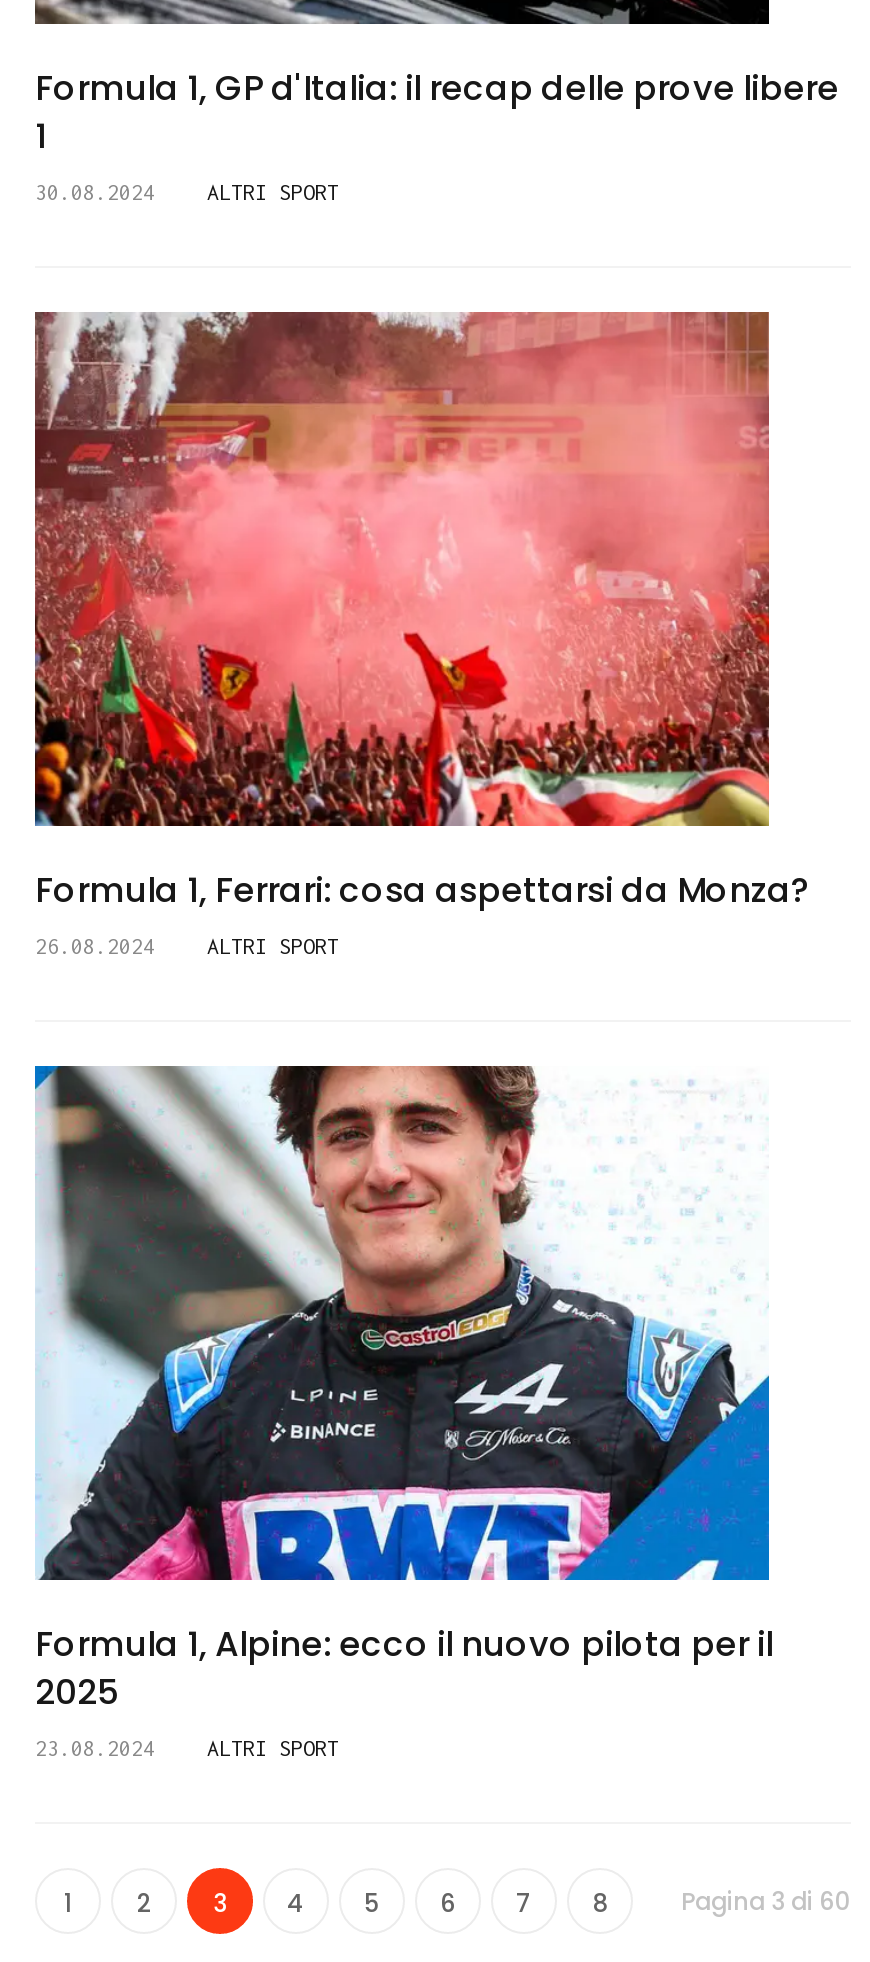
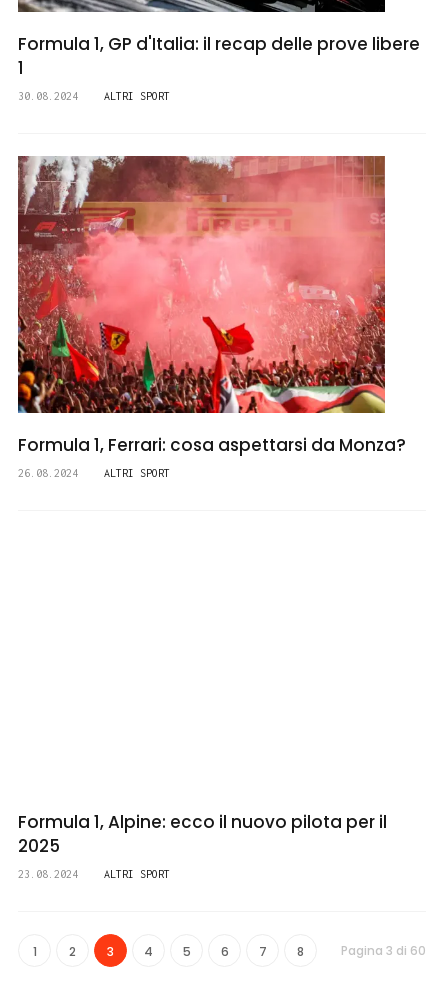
[33,1064,771,1582] [image] -> none

